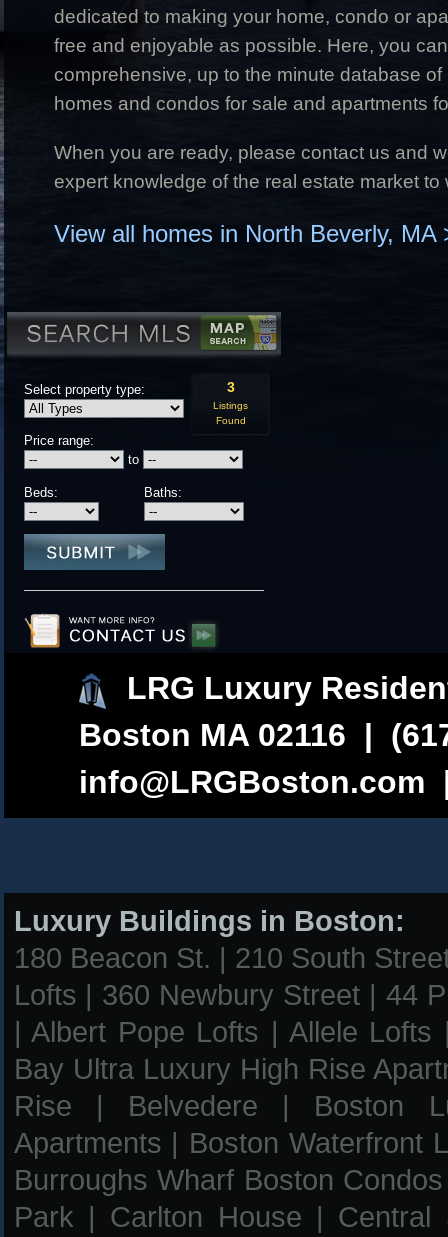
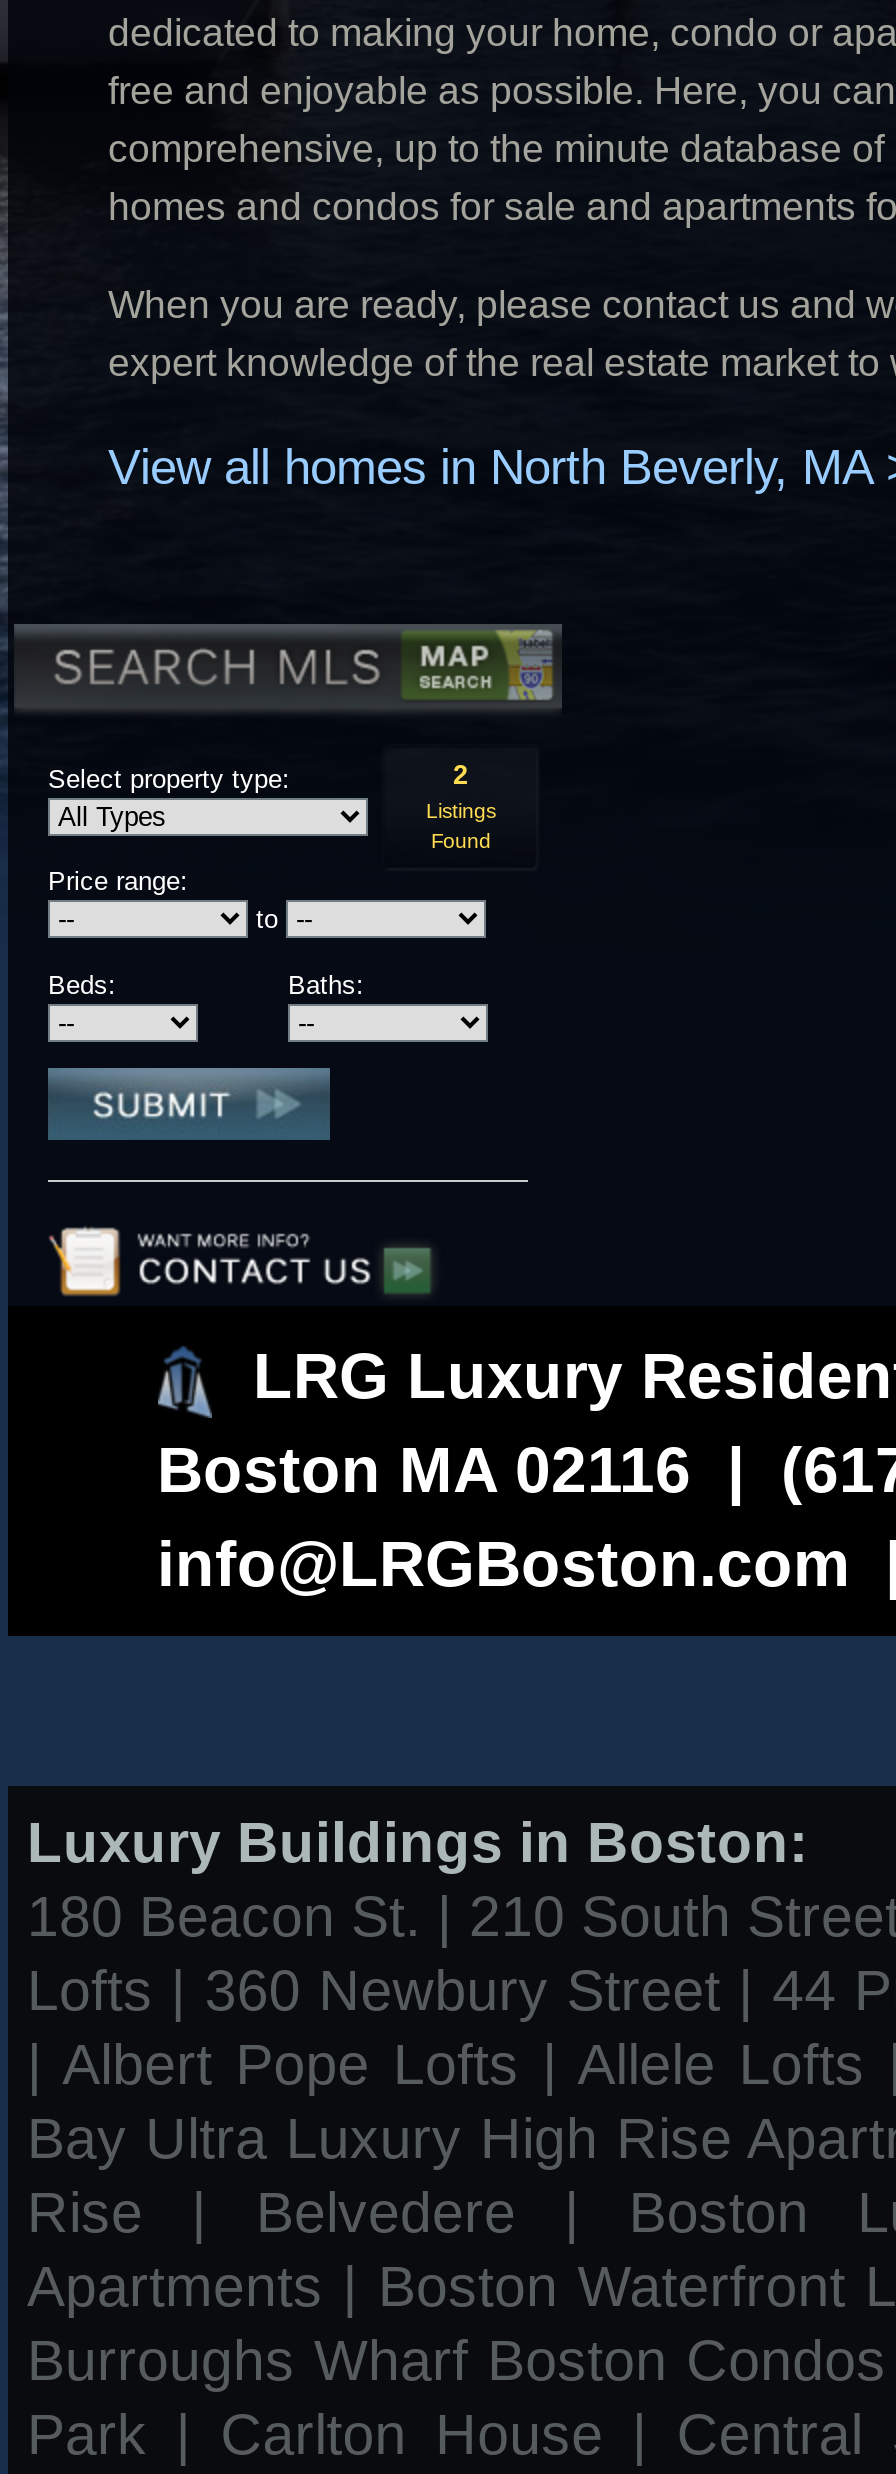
[226,380,234,395] 3 -> [453,760,469,790] 2

